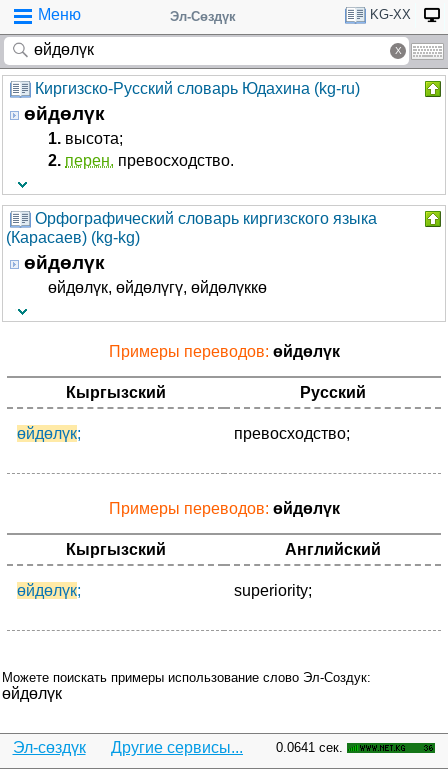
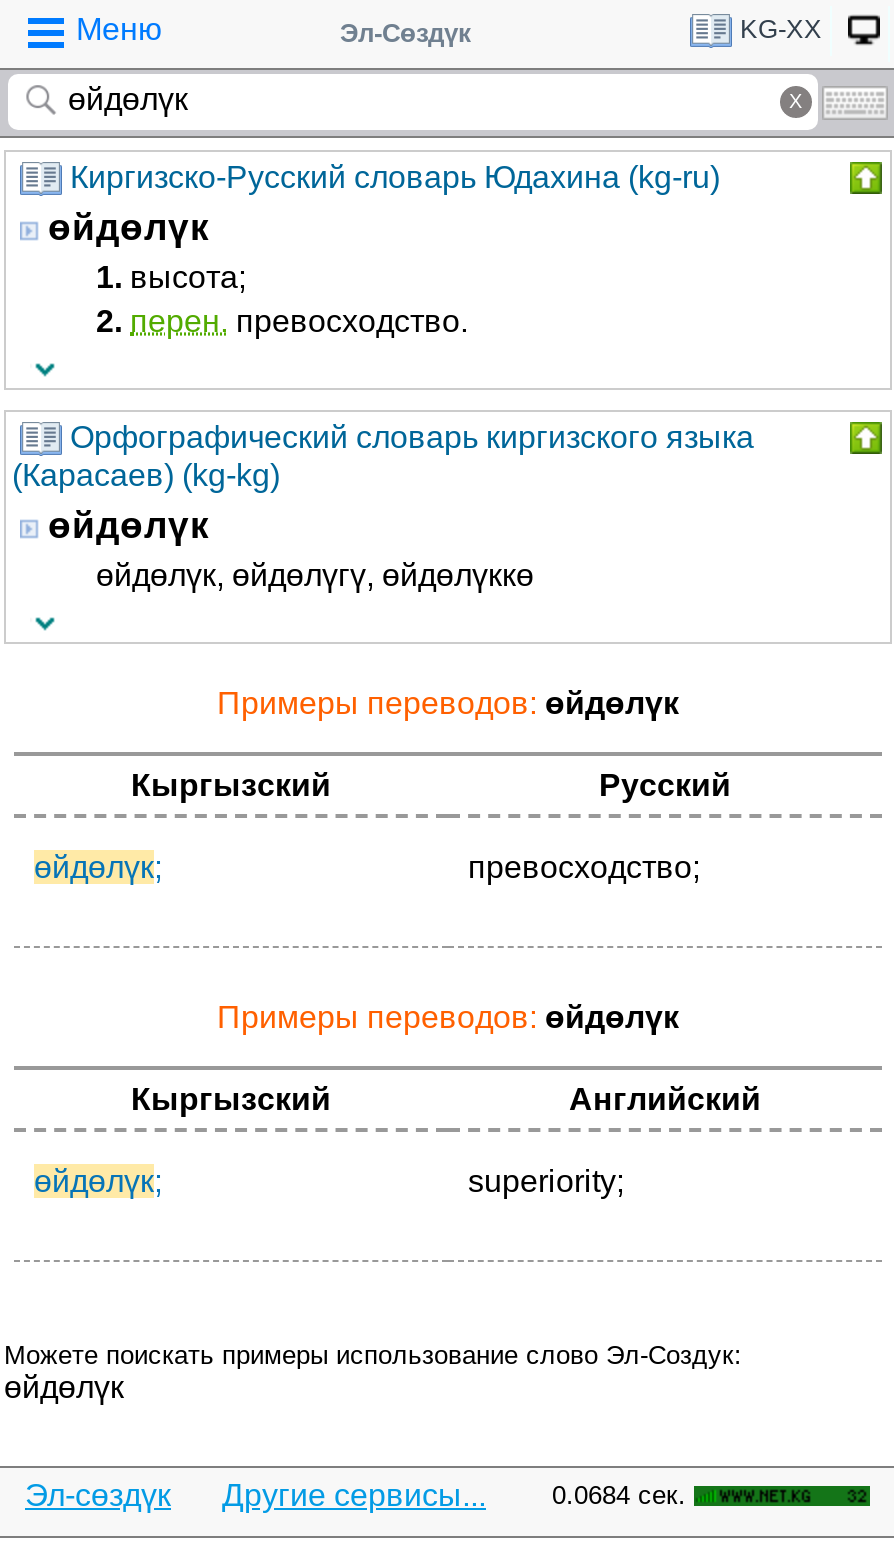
[276,740,343,755] 0.0641 сек. -> [552,1480,686,1510] 0.0684 сек.

